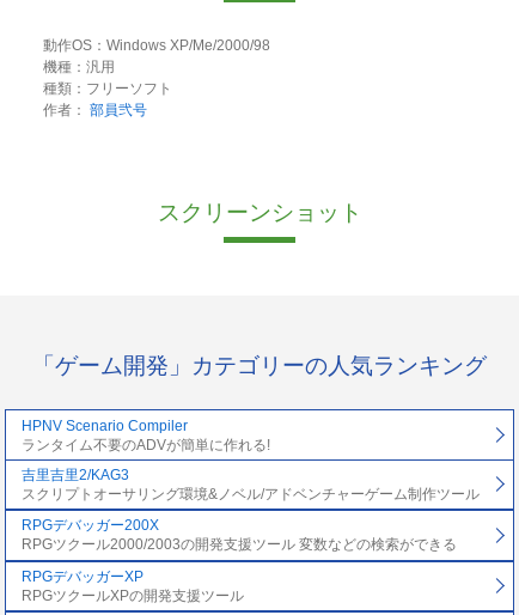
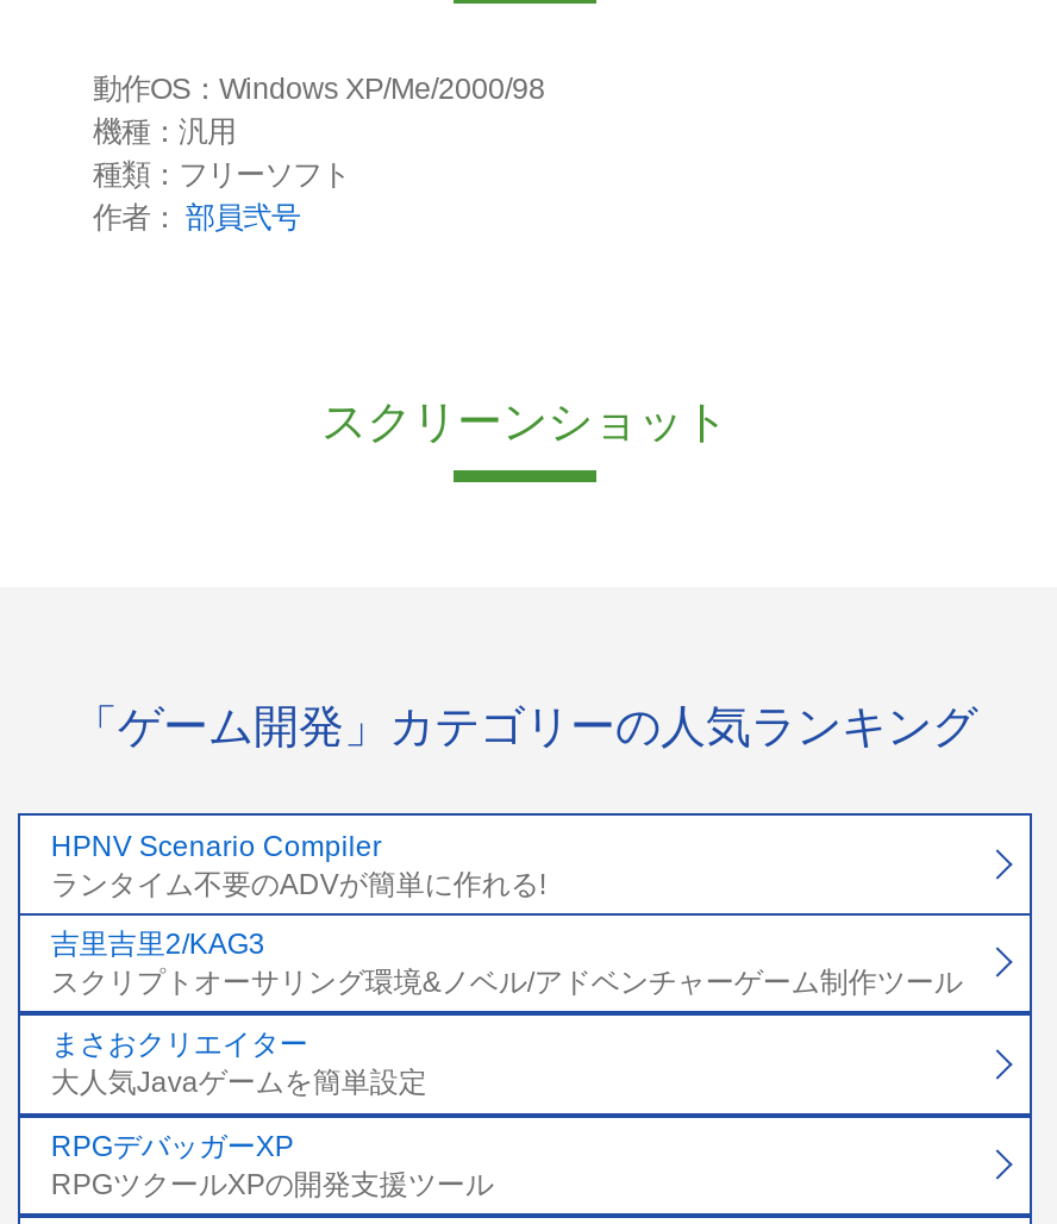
[21,517,457,553] RPGデバッガー200X | RPGツクール2000/2003の開発支援ツール 変数などの検索ができる -> [51,1029,427,1100] まさおクリエイター | 大人気Javaゲームを簡単設定

